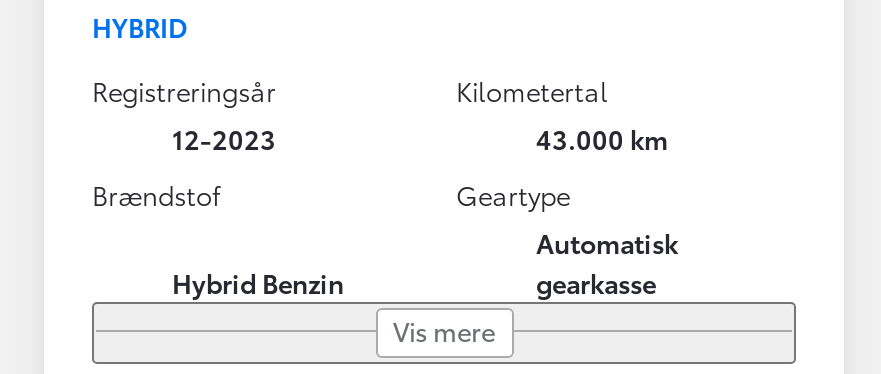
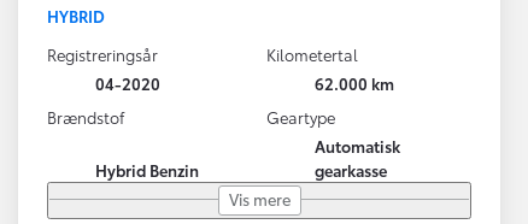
[172,119,276,155] 12-2023 -> [95,72,160,93] 04-2020
[536,119,668,155] 43.000 km -> [315,72,394,93] 62.000 km

